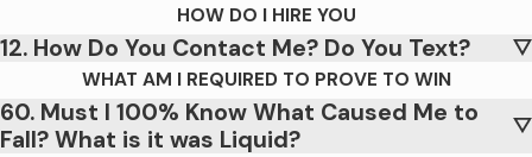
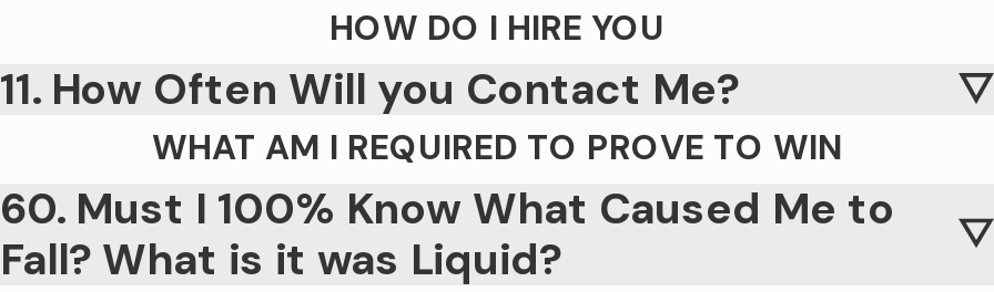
[0,33,470,62] 12. How Do You Contact Me? Do You Text? -> [0,61,739,116] 11. How Often Will you Contact Me?

